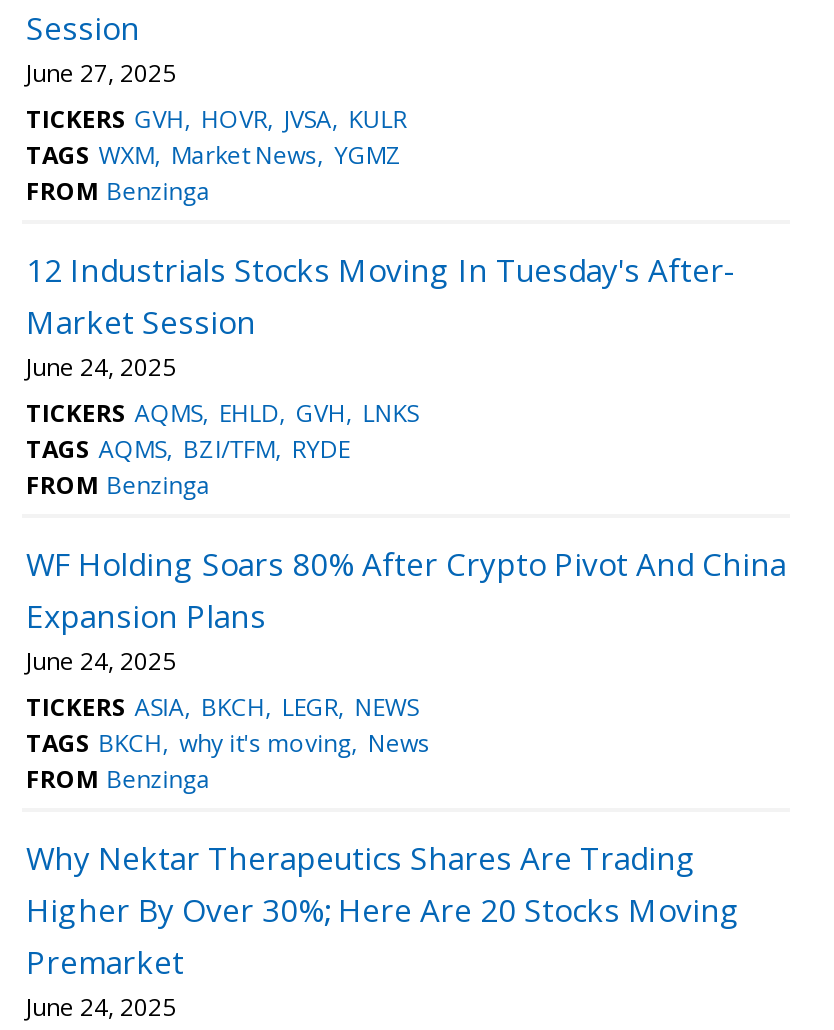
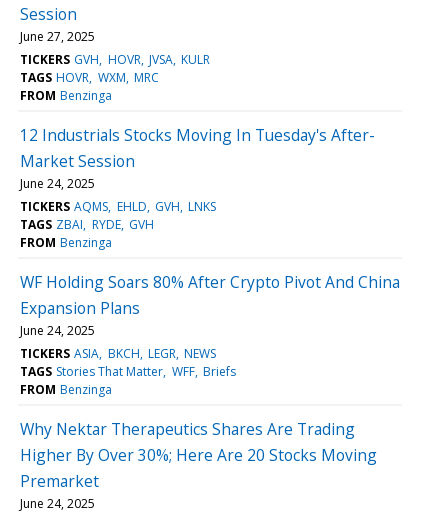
[26,138,402,172] TAGS WXM Market News YGMZ -> [20,69,159,86] TAGS HOVR WXM MRC
[26,432,350,466] TAGS AQMS BZI/TFM RYDE -> [20,216,154,233] TAGS ZBAI RYDE GVH
[26,726,430,760] TAGS BKCH why it's moving News -> [20,363,236,380] TAGS Stories That Matter WFF Briefs

